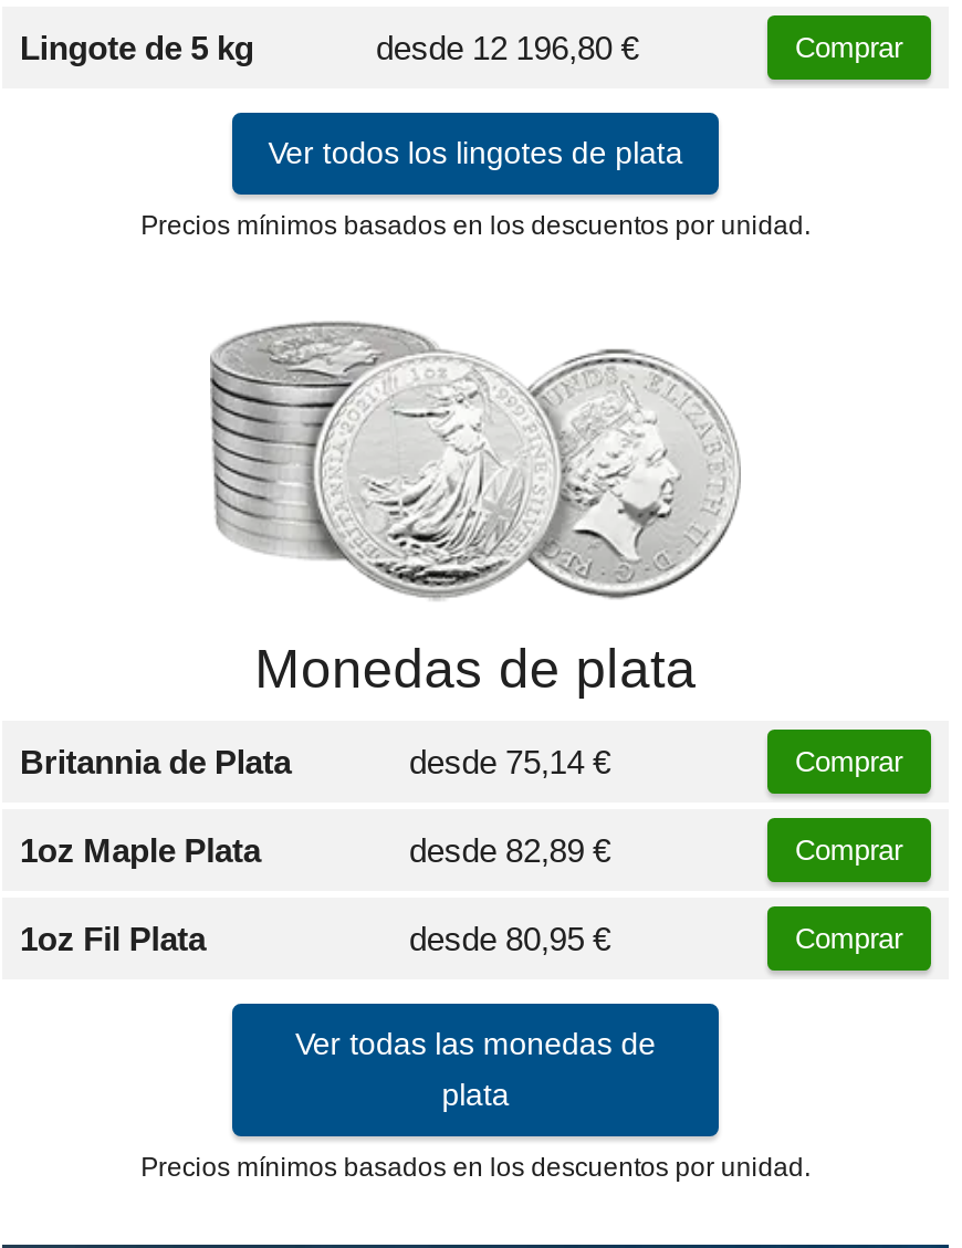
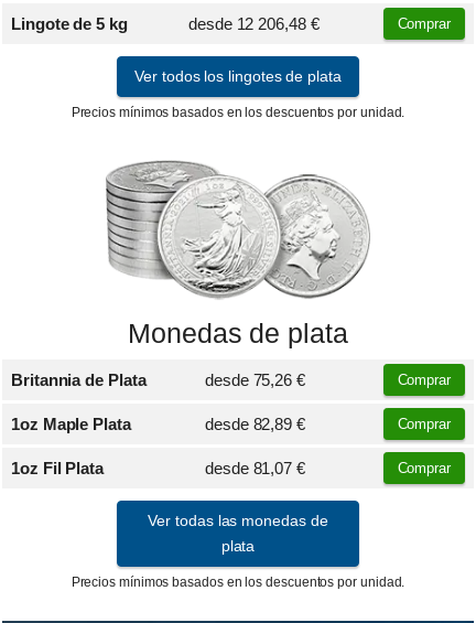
[376,30,638,67] desde 12 196,80 € -> [188,15,319,34] desde 12 206,48 €
[409,742,610,780] desde 75,14 € -> [205,370,305,389] desde 75,26 €
[409,919,610,957] desde 80,95 € -> [205,458,305,477] desde 81,07 €

